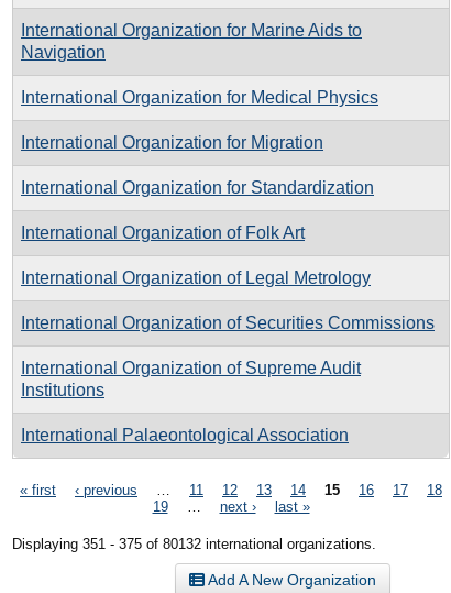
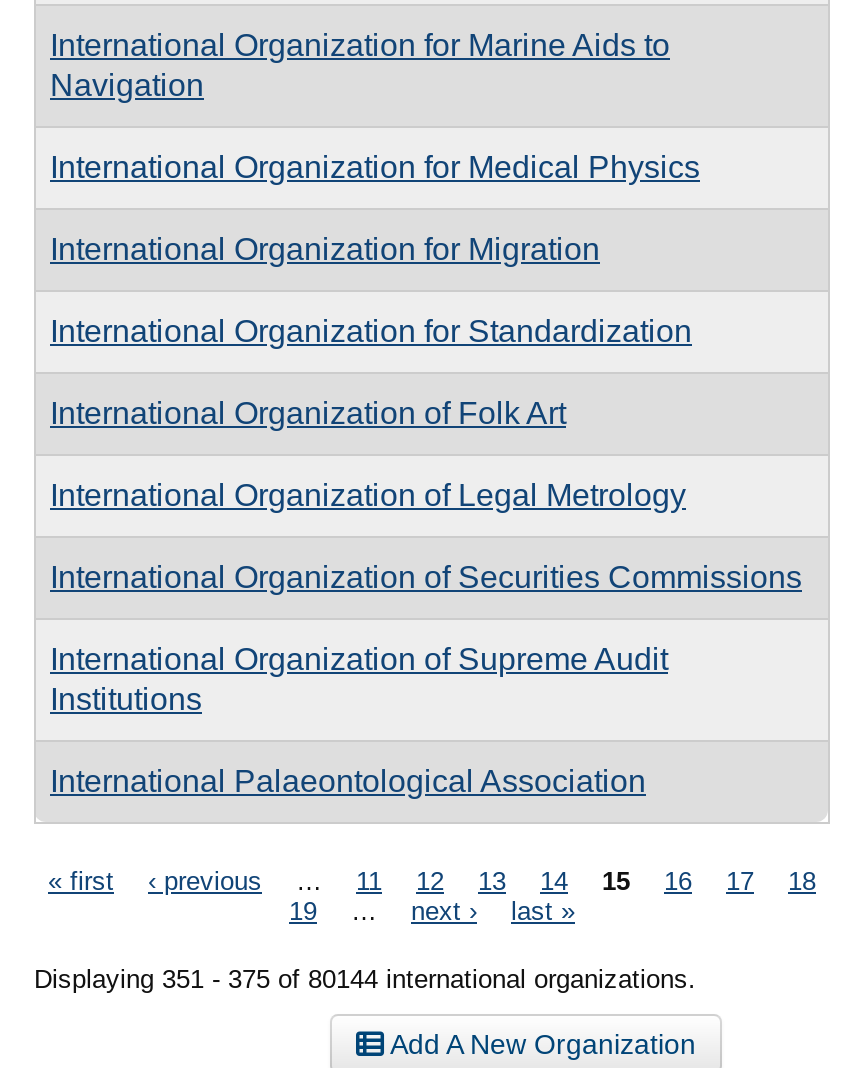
[12,536,376,552] Displaying 351 - 375 of 80132 international organizations. -> [34,964,696,994] Displaying 351 - 375 of 80144 international organizations.

